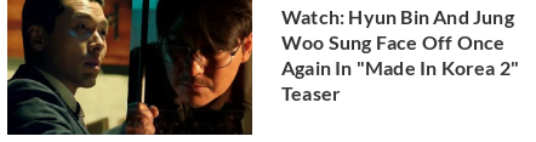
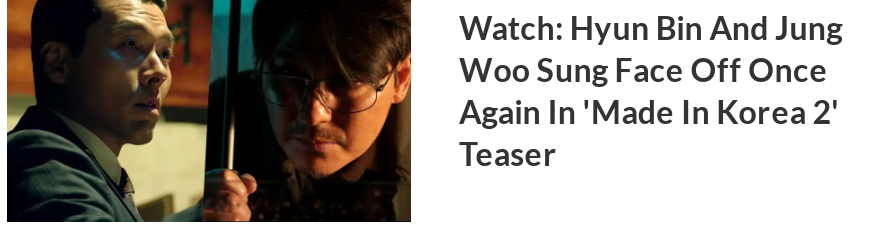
[281,55,519,79] Again In "Made In Korea 2" -> [459,91,839,129] Again In 'Made In Korea 2'

